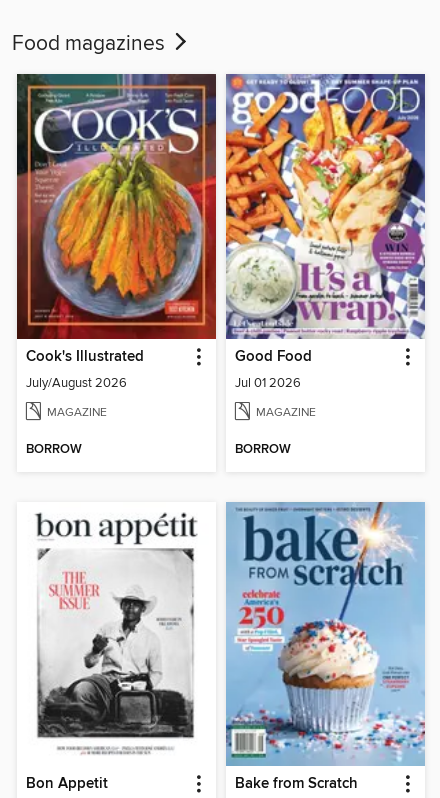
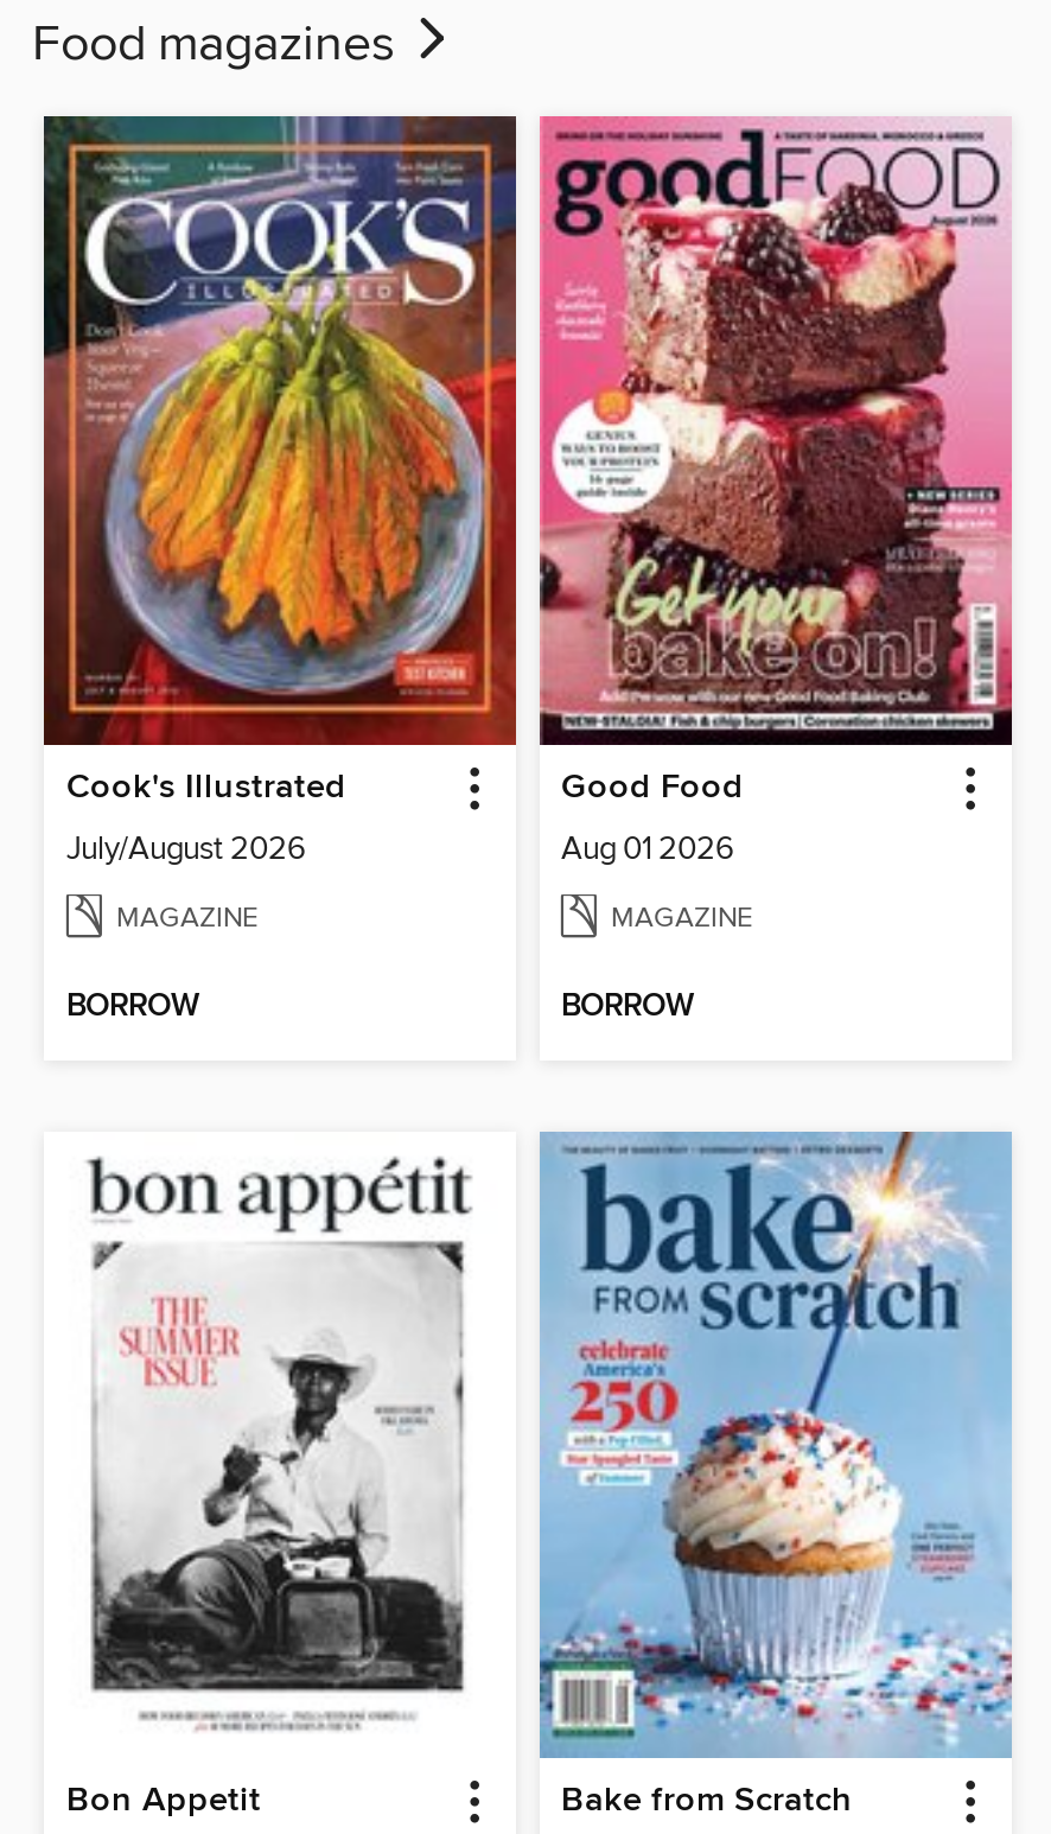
[225,73,426,391] [image] | Jul 01 2026 -> [537,114,1014,868] [image] | Aug 01 2026

